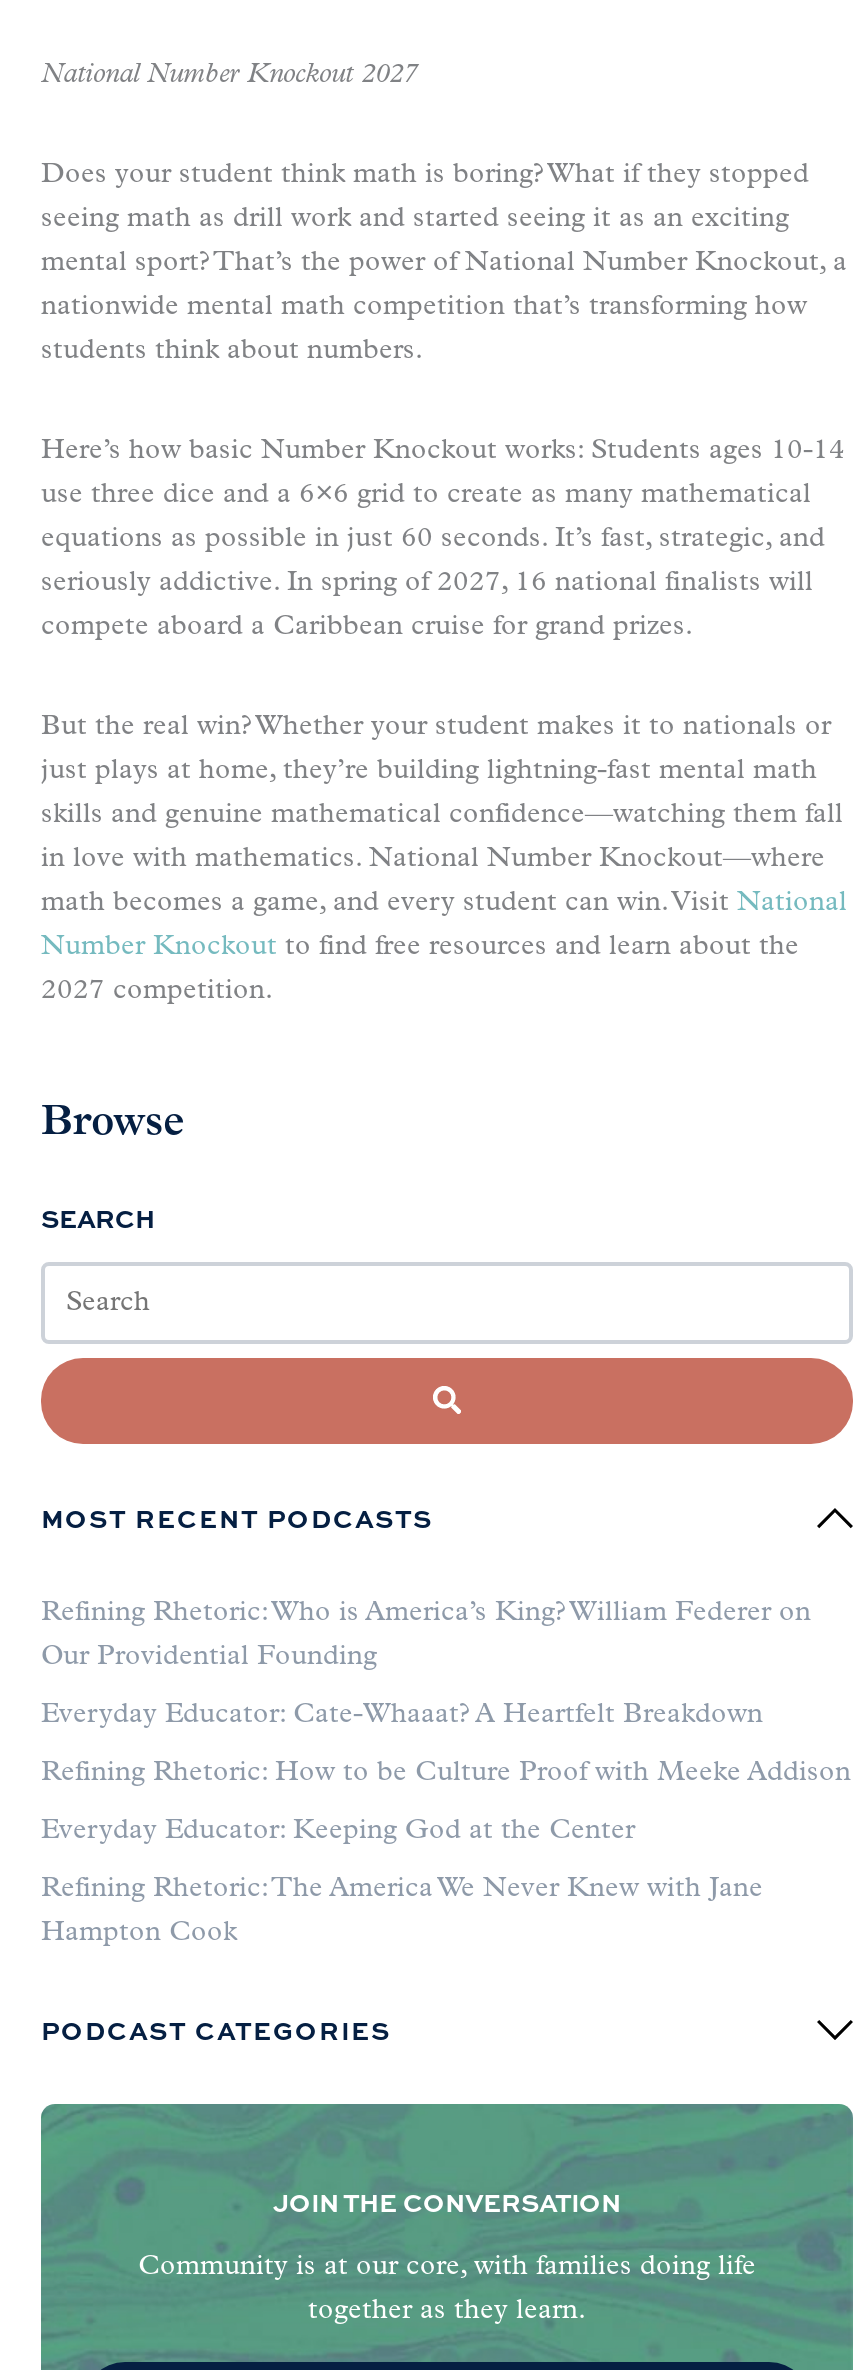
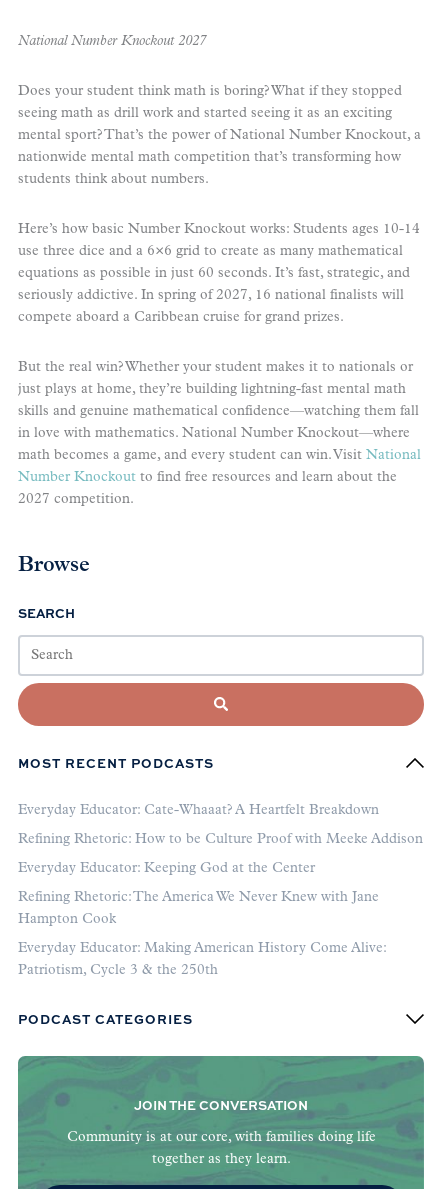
[41,1598,811,1672] Refining Rhetoric: Who is America’s King? William Federer on | Our Providential Founding -> none
moved [41,1700,851,1948] -> [18,803,423,927]: Everyday Educator: Cate-Whaaat? A Heartfelt Breakdown | Refining Rhetoric: How to be Culture Proof with Meeke Addison | Everyday Educator: Keeping God at the Center | Refining Rhetoric: The America We Never Knew with Jane | Hampton Cook
none -> [18,941,386,978] Everyday Educator: Making American History Come Alive: | Patriotism, Cycle 3 & the 250th

